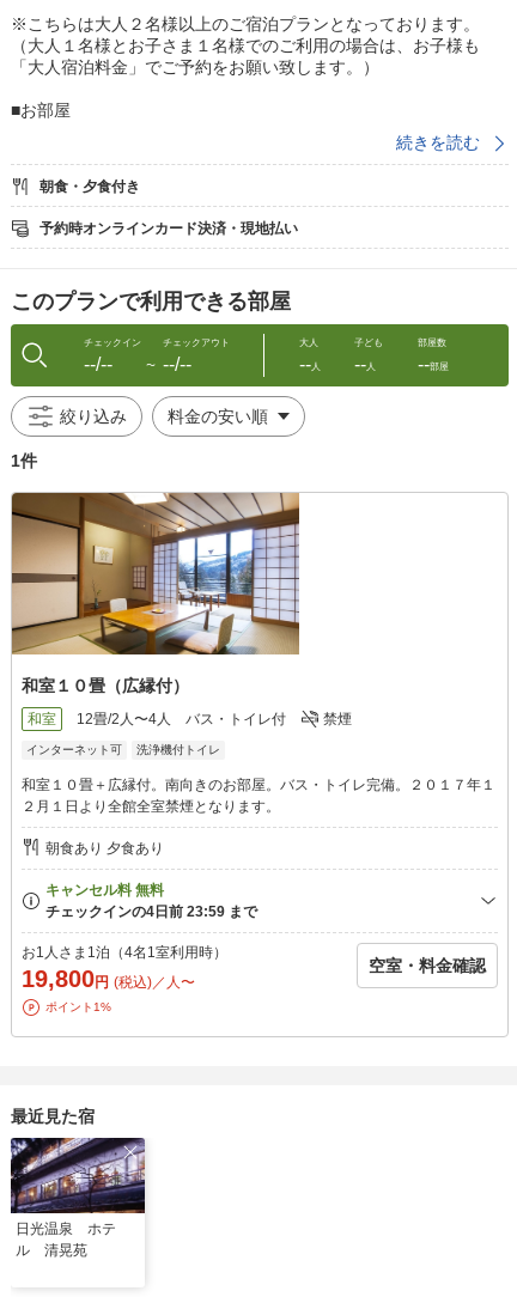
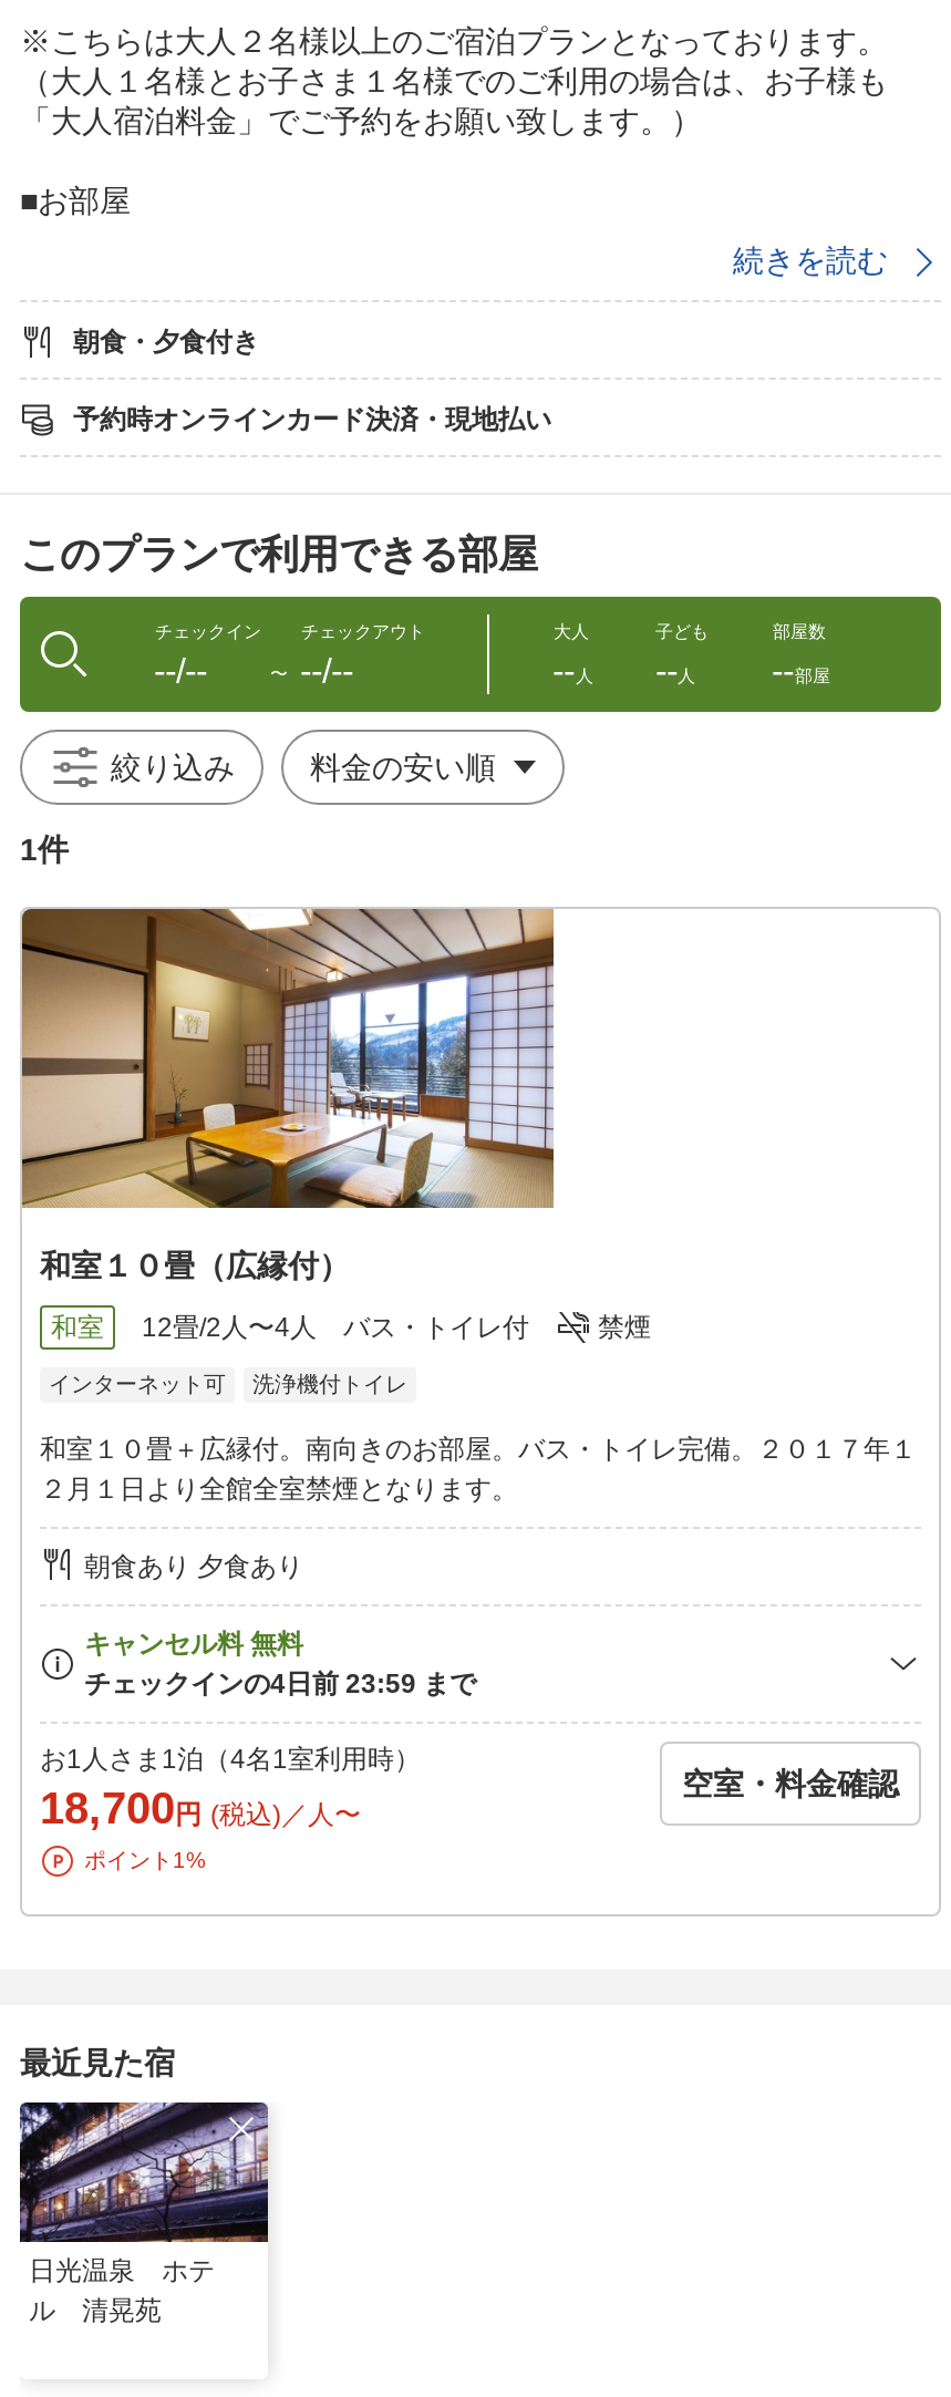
[22,966,195,992] 19,800円 (税込)／人〜 -> [40,1784,361,1832] 18,700円 (税込)／人〜

